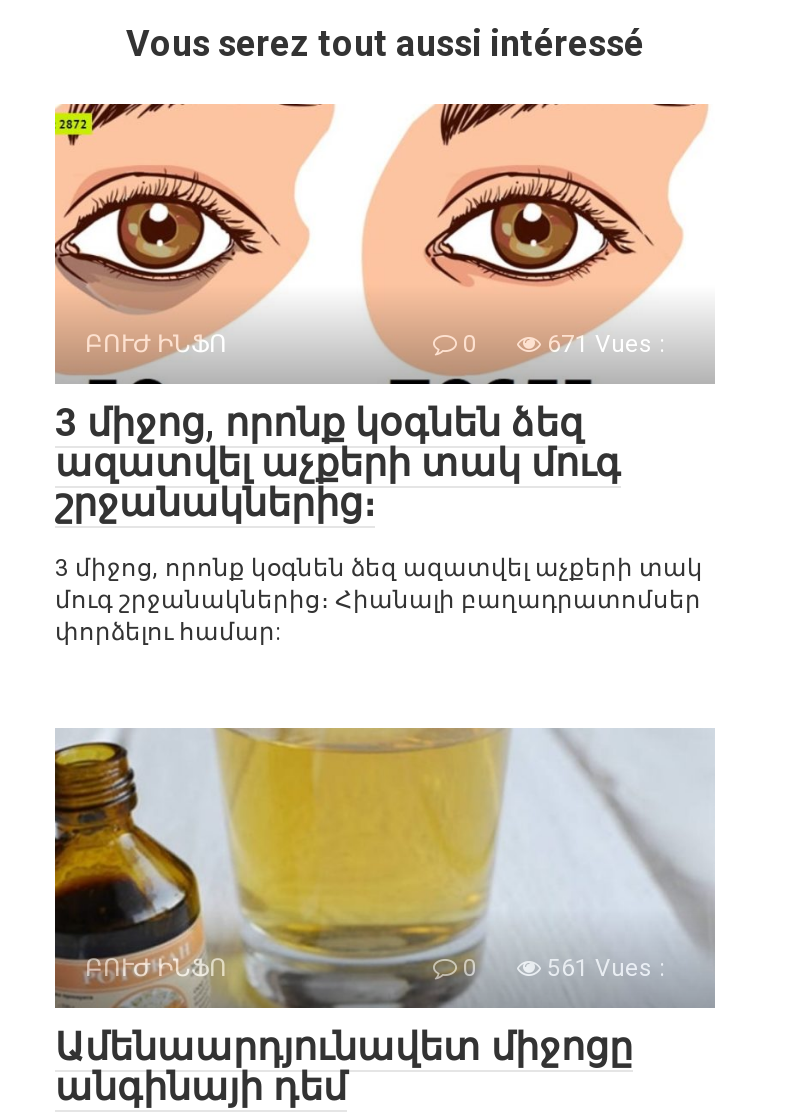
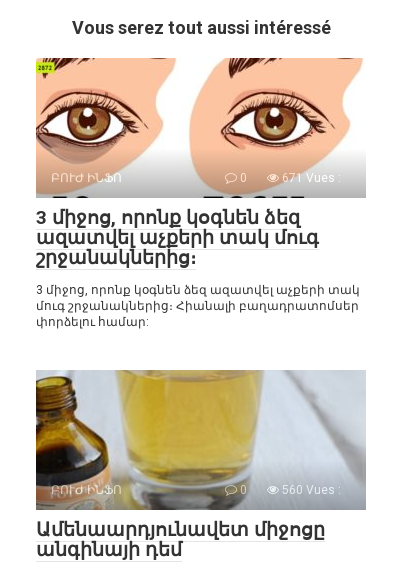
[541,955,665,983] 561 Vues : -> [279,483,341,497] 560 Vues :

